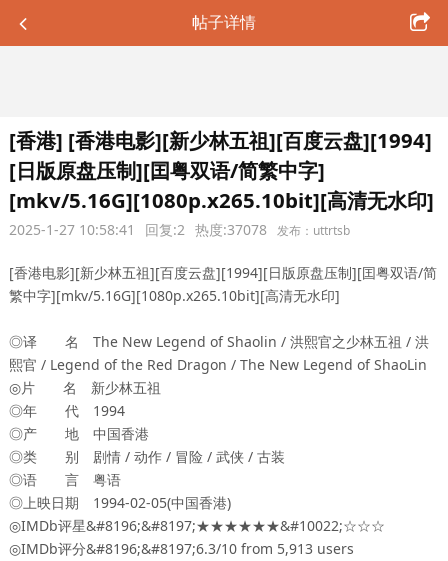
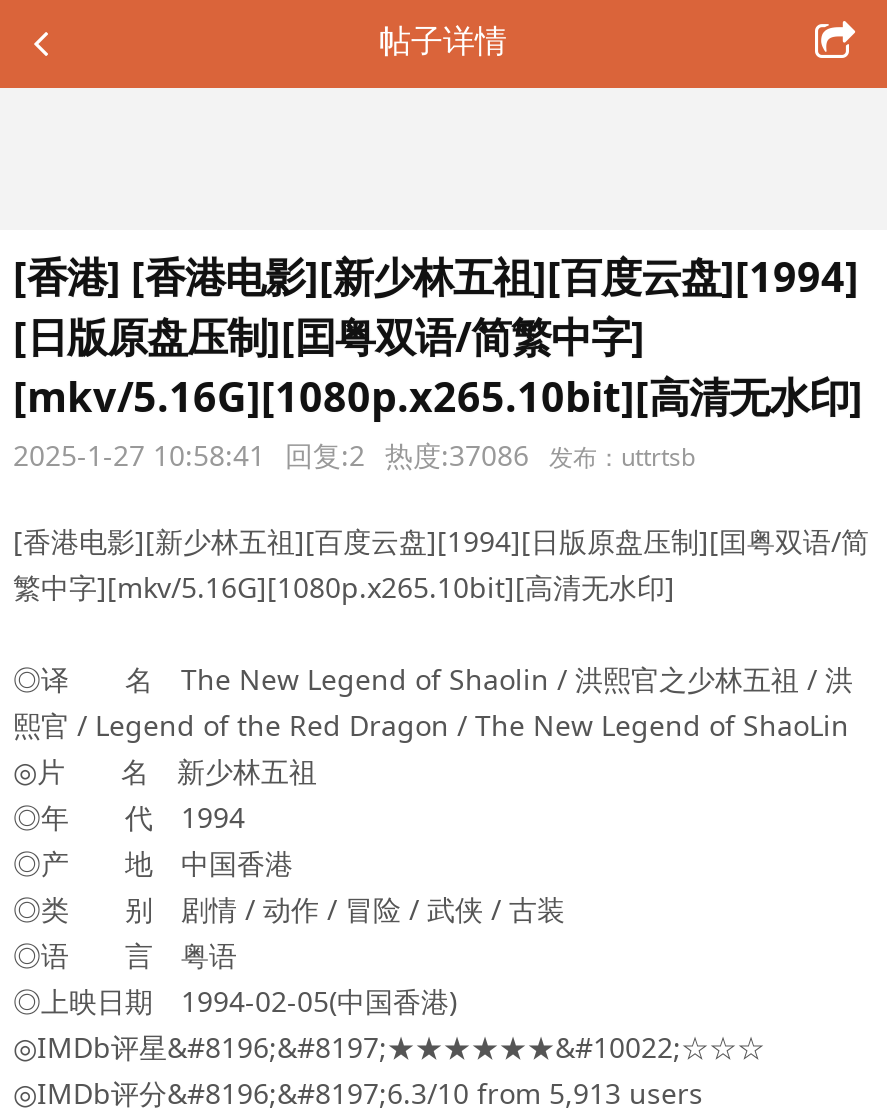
[9,220,350,239] 2025-1-27 10:58:41 回复:2 热度:37078 发布：uttrtsb -> [13,436,695,474] 2025-1-27 10:58:41 回复:2 热度:37086 发布：uttrtsb

